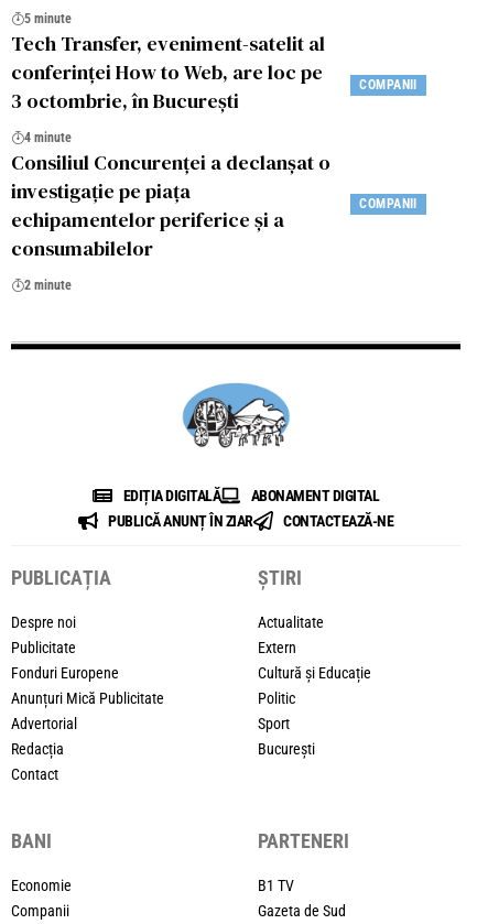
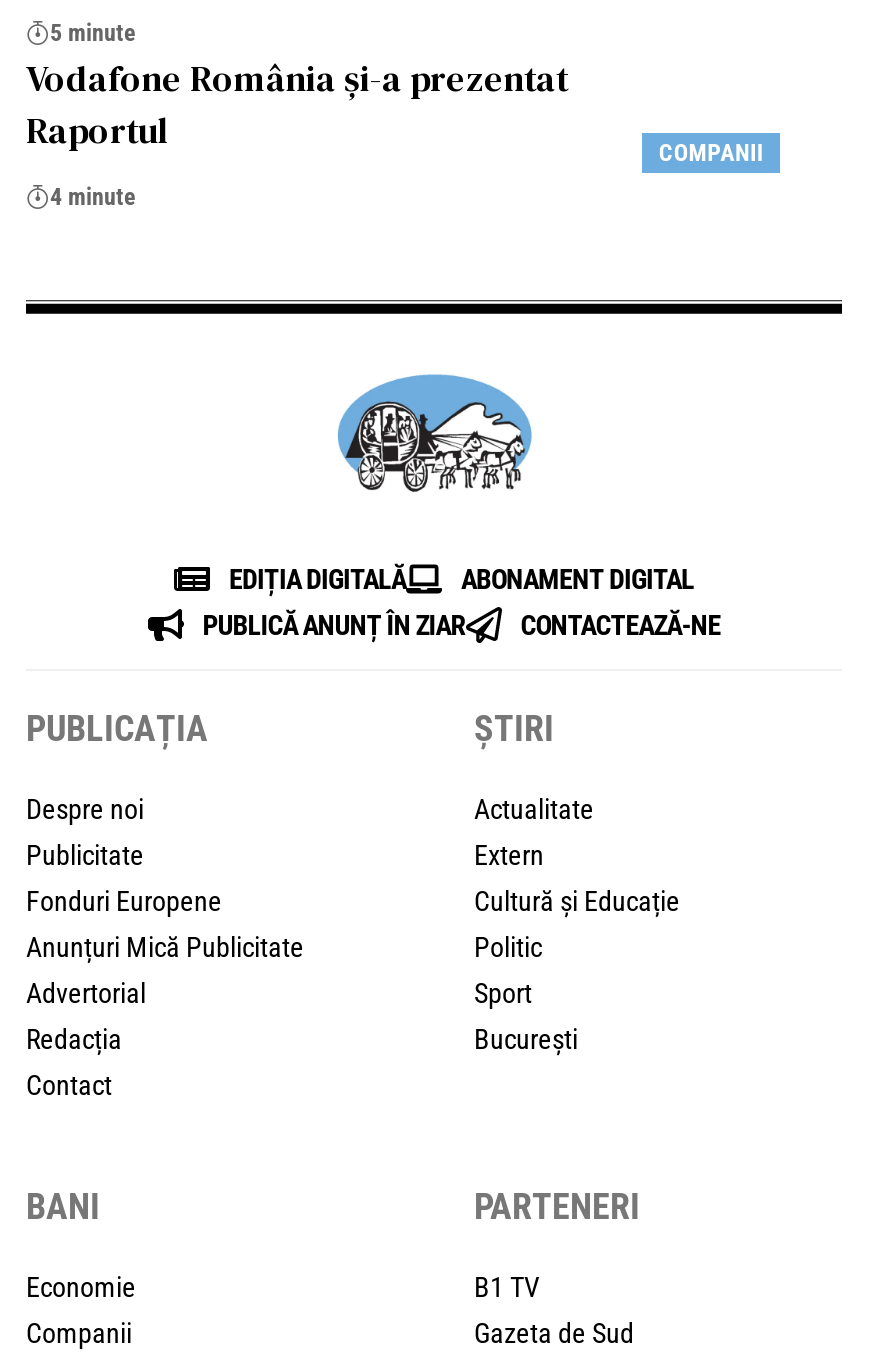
[11,30,325,114] Tech Transfer, eveniment-satelit al | conferinței How to Web, are loc pe | 3 octombrie, în București -> [26,53,568,155] Vodafone România şi-a prezentat | Raportul
[11,148,330,293] Consiliul Concurenței a declanșat o | investigație pe piaţa | echipamentelor periferice şi a | consumabilelor | 2 minute -> none
[360,196,417,212] COMPANII -> none

